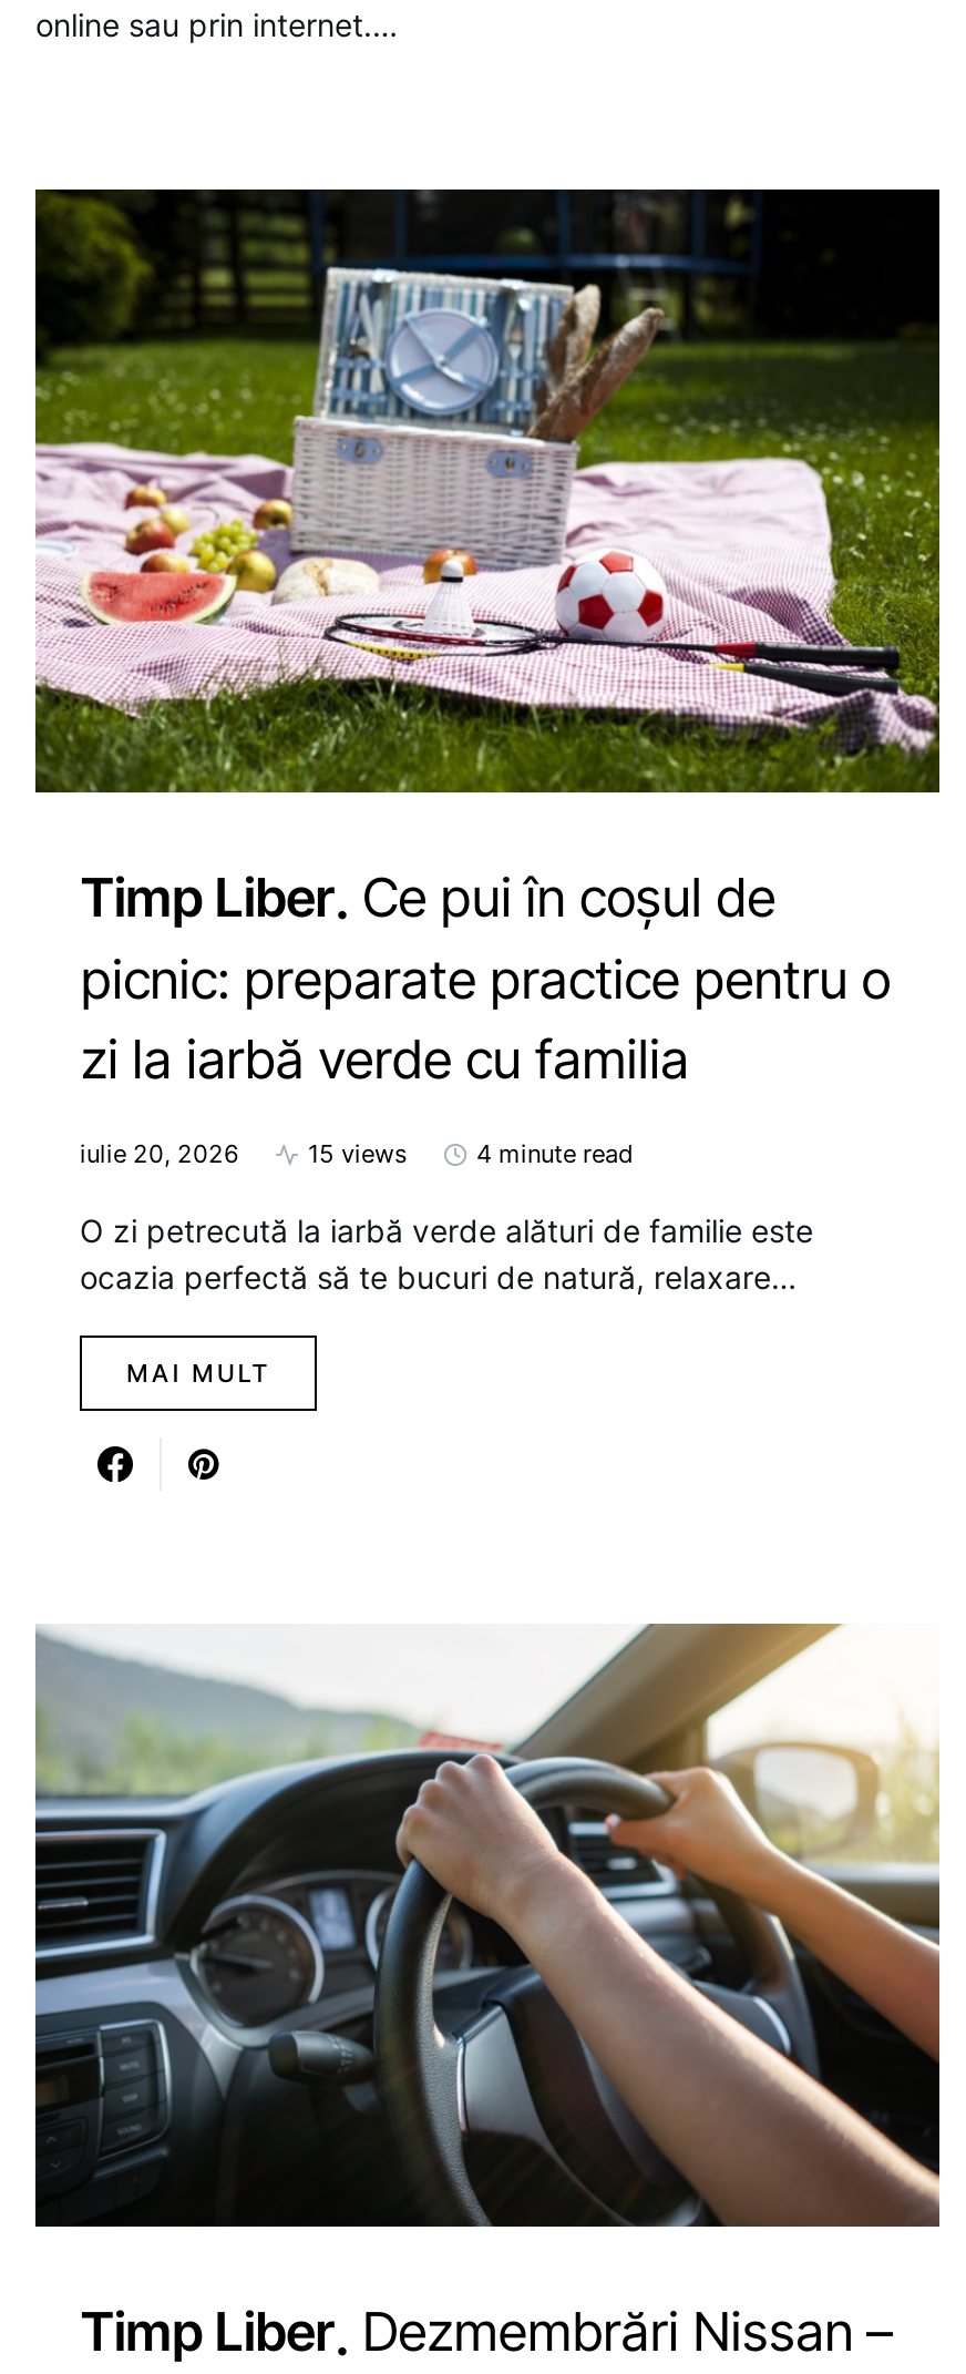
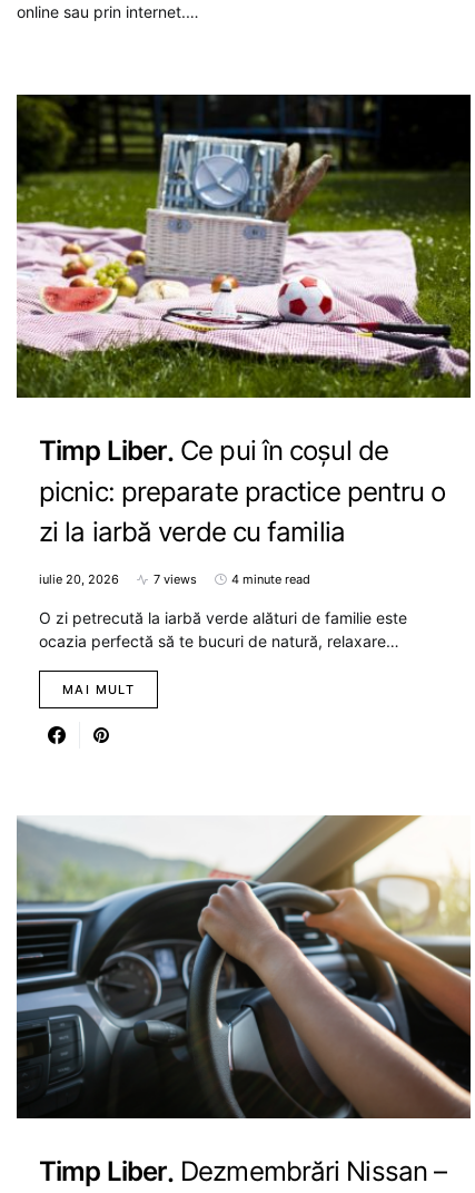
[308,1139,408,1170] 15 views -> [154,572,197,587] 7 views

